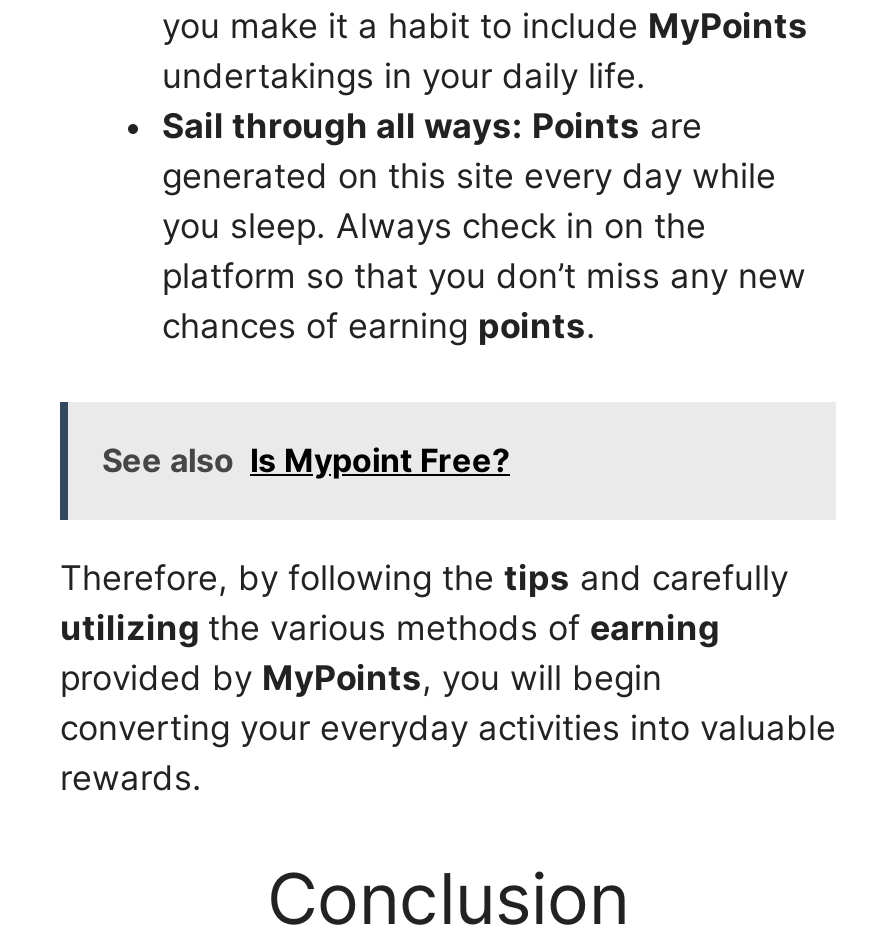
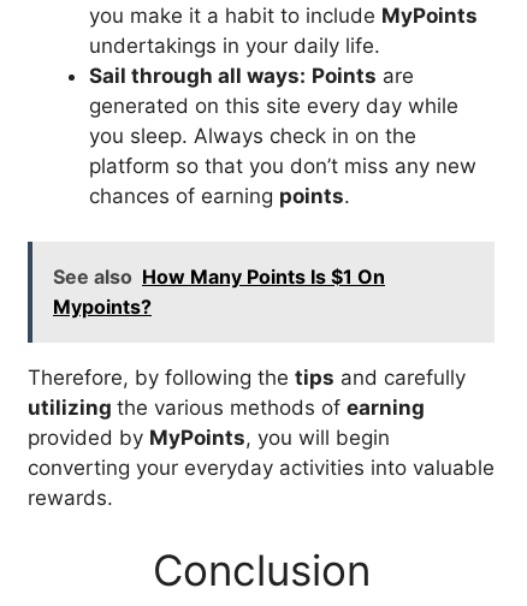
[102,440,510,480] See also Is Mypoint Free? -> [53,265,385,319] See also How Many Points Is $1 On | Mypoints?

